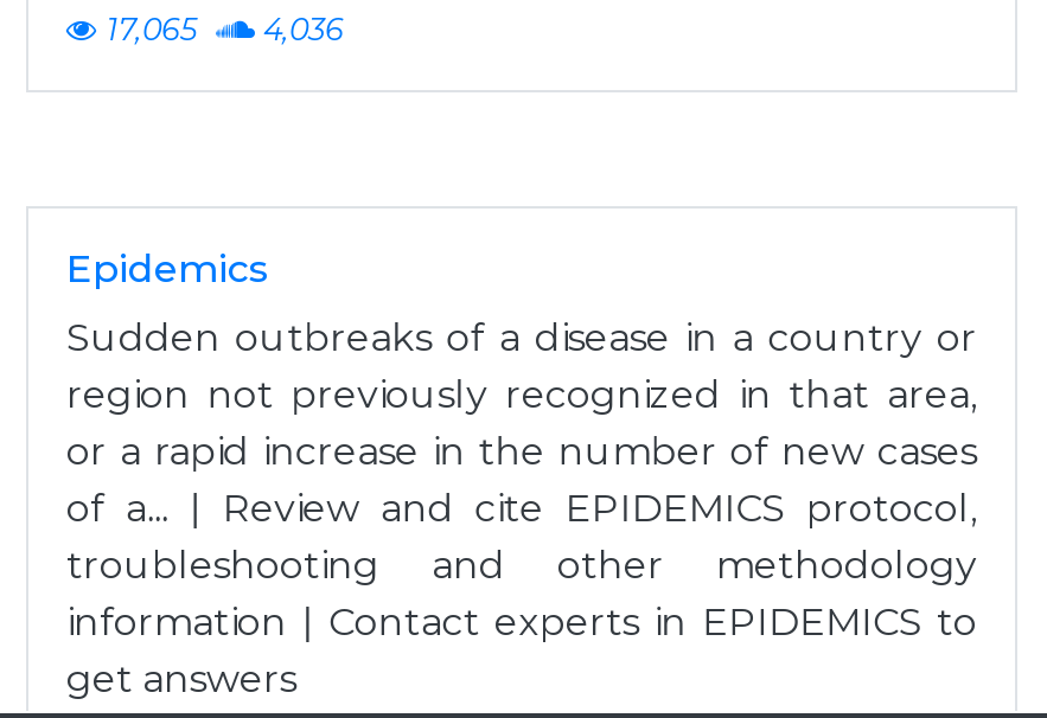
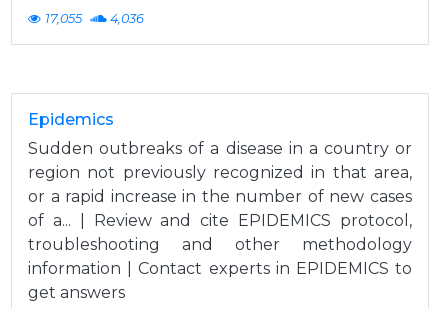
[107,11,344,47] 17,065 4,036 -> [45,11,144,26] 17,055 4,036

